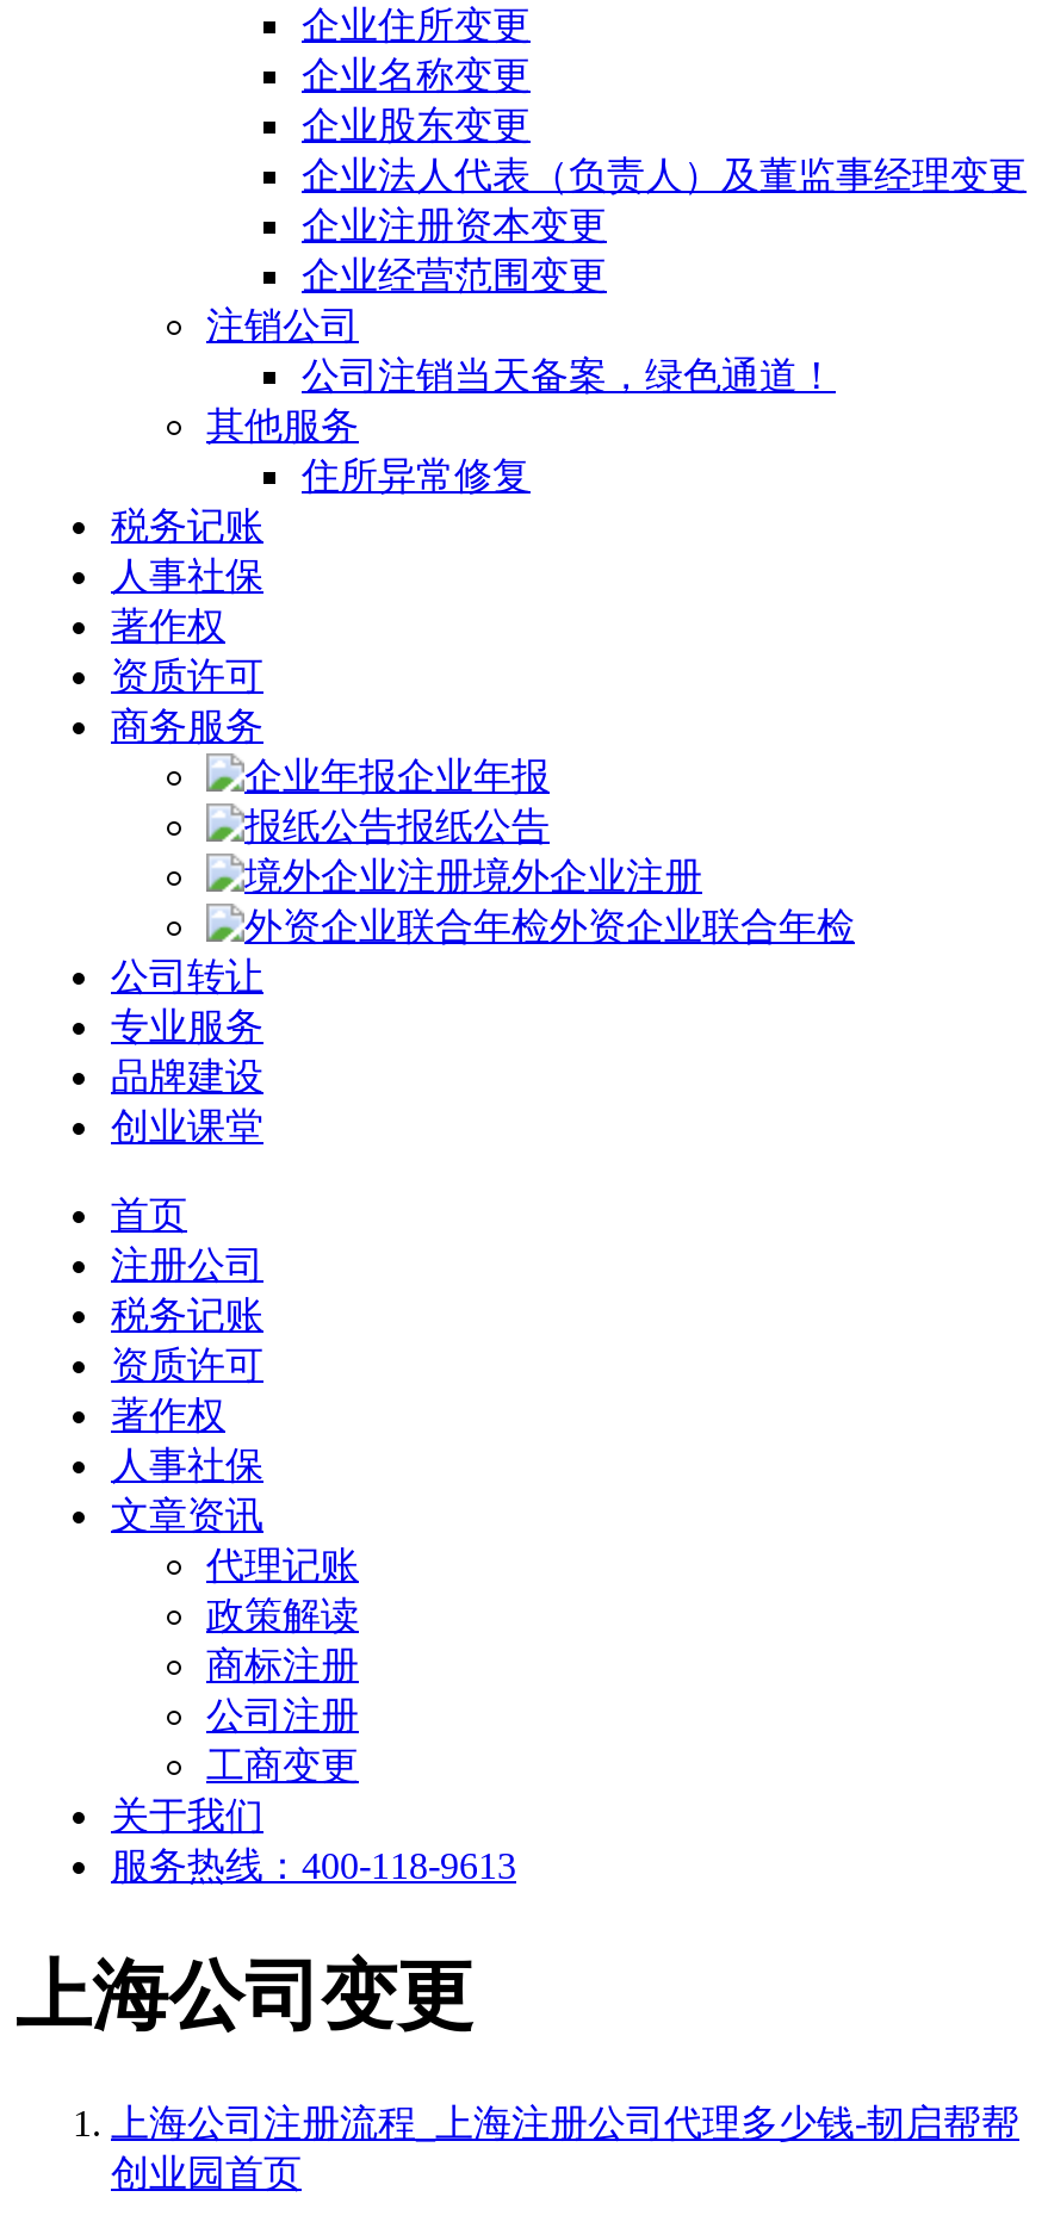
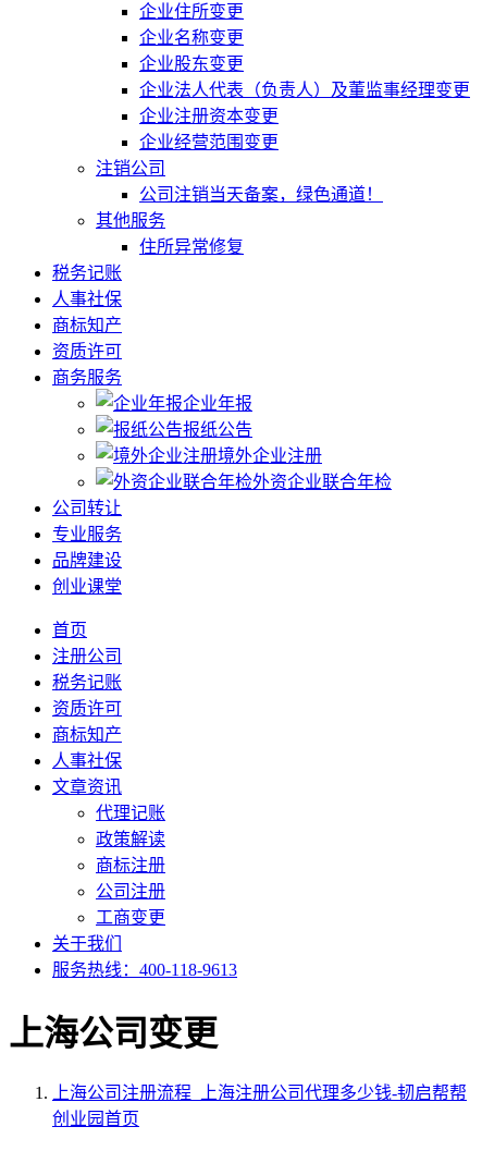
[111,607,225,647] 著作权 -> [52,316,122,335] 商标知产
[111,1396,225,1436] 著作权 -> [52,726,122,744] 商标知产

